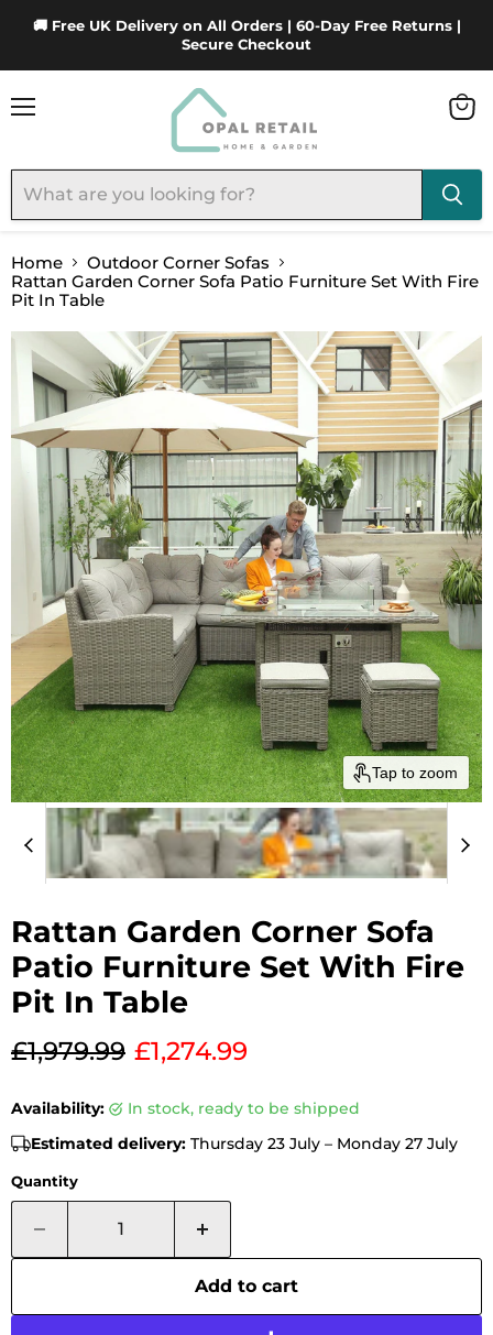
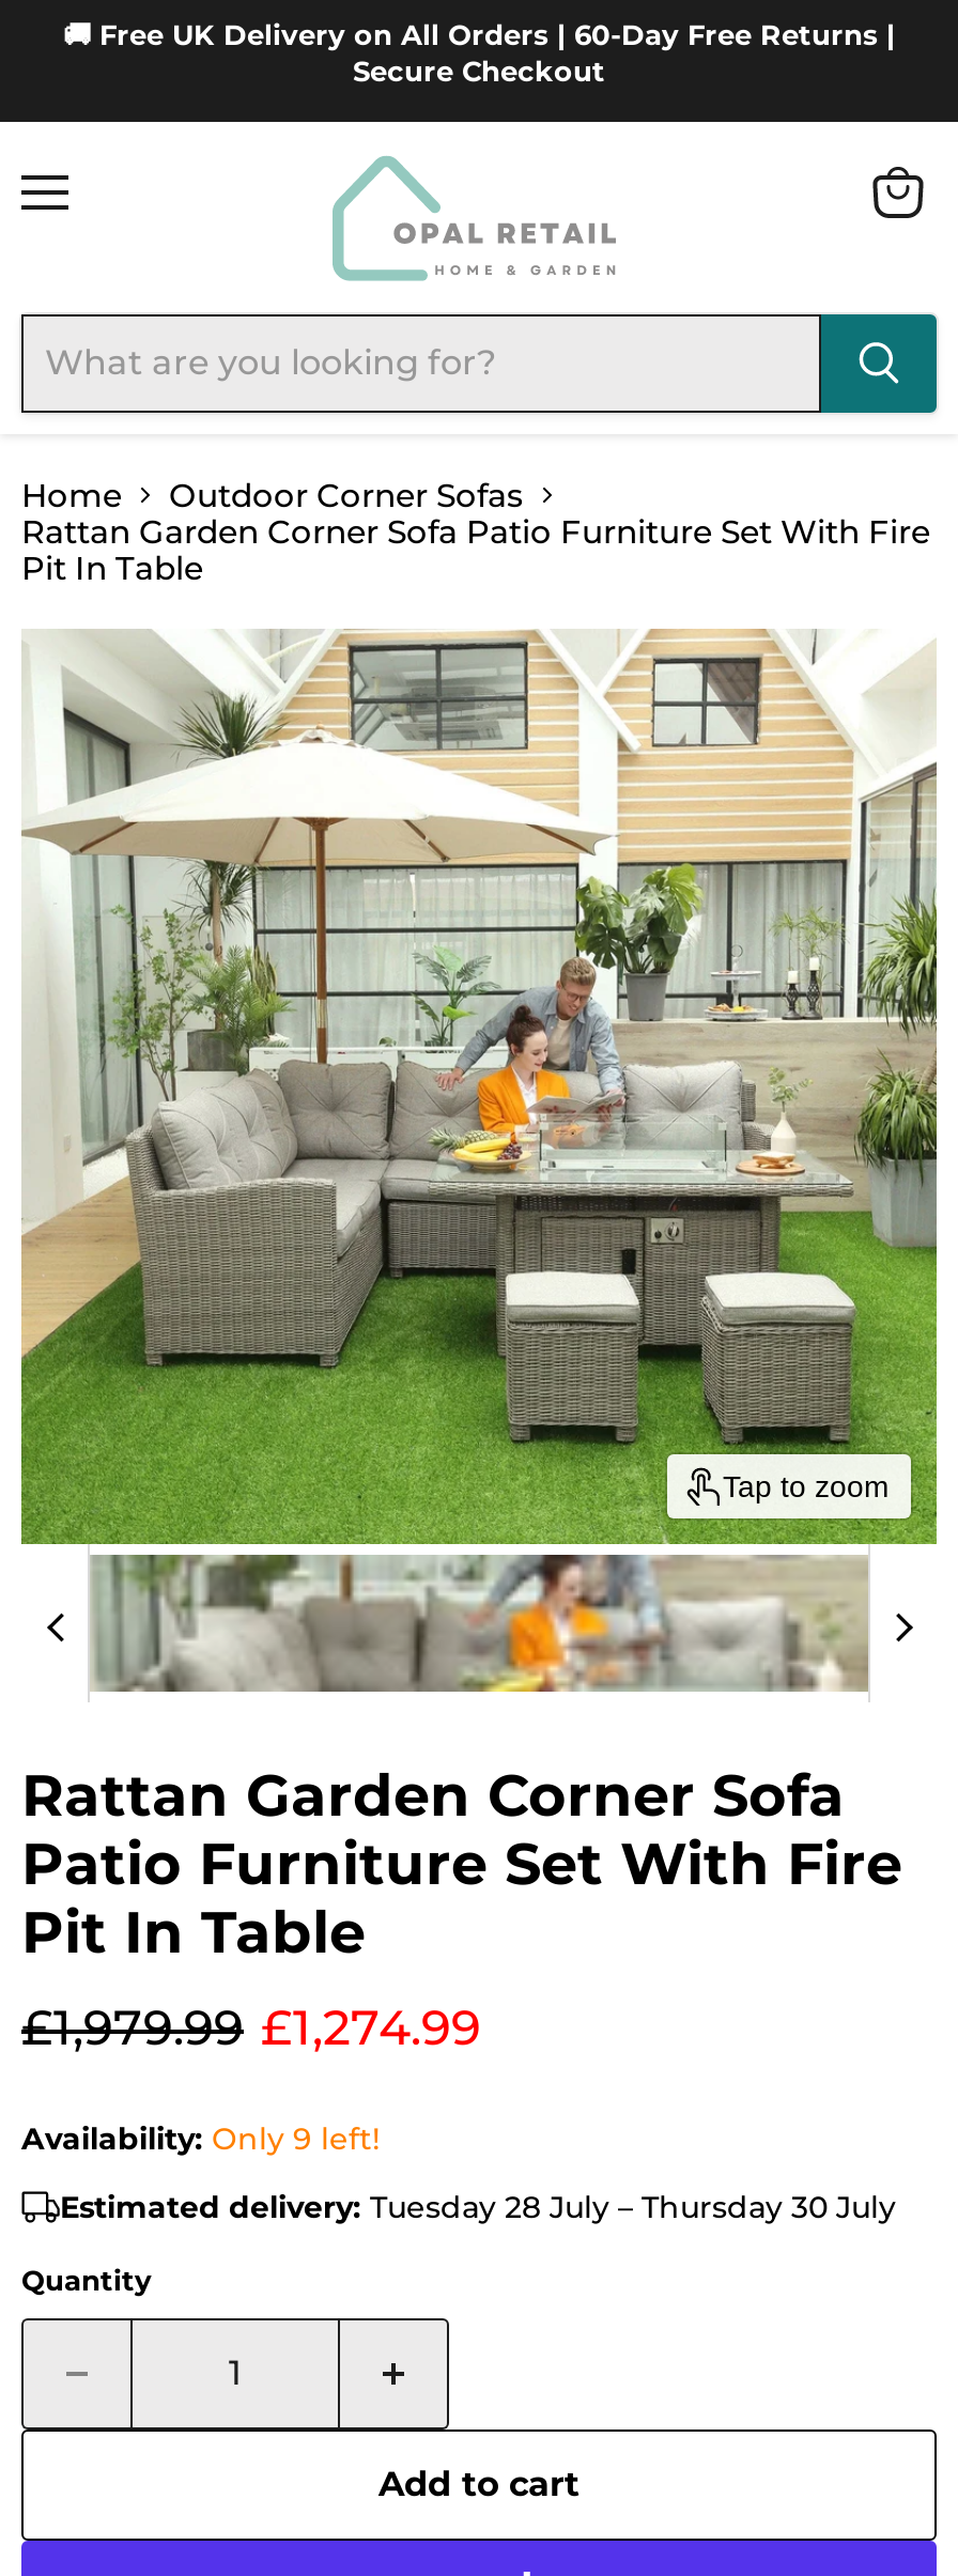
[11,1098,360,1118] Availability: | in stock, ready to be shipped -> [21,2119,381,2158] Availability: Only 9 left!
[31,1134,458,1153] Estimated delivery: Thursday 23 July – Monday 27 July -> [60,2188,896,2226] Estimated delivery: Tuesday 28 July – Thursday 30 July

